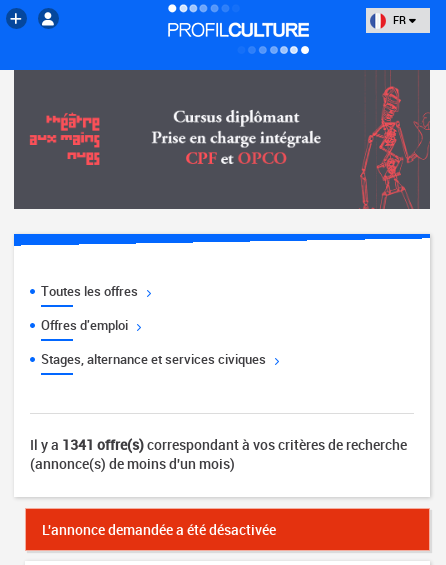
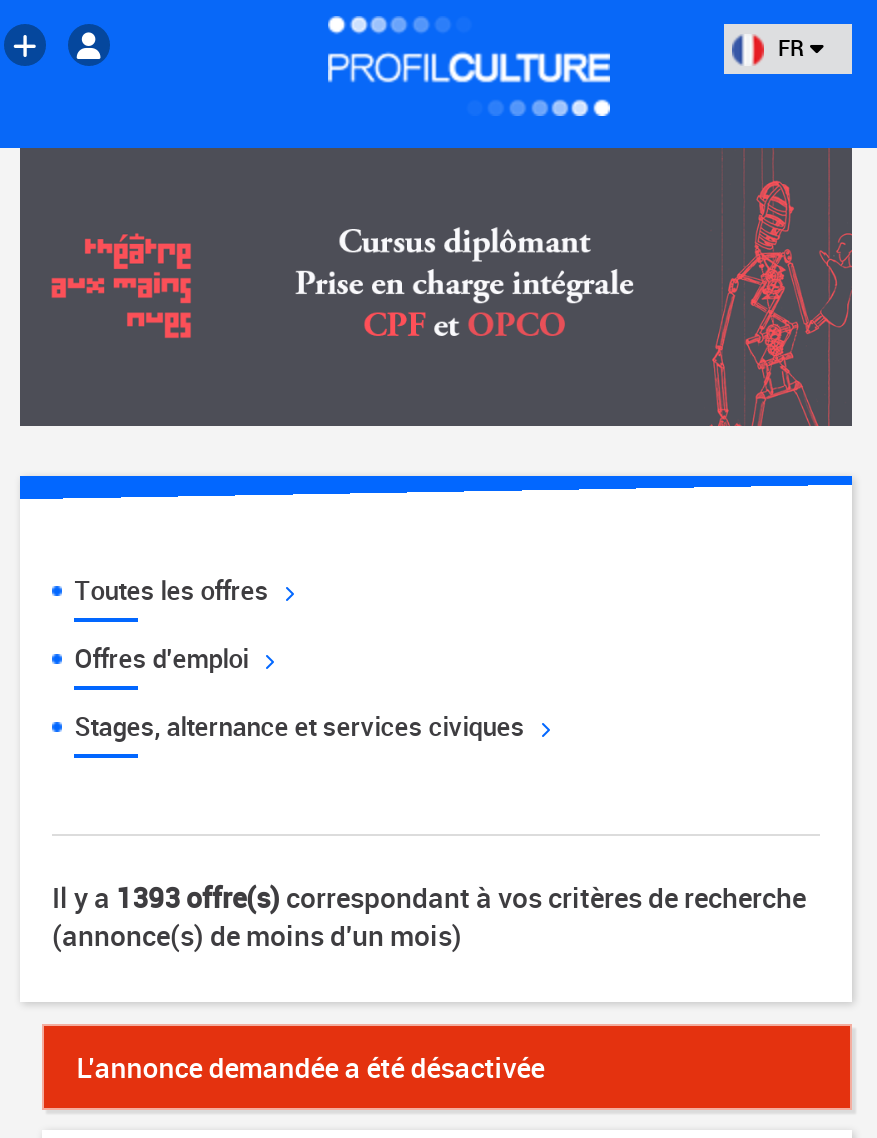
[30,435,407,454] Il y a 1341 offre(s) correspondant à vos critères de recherche -> [52,877,806,915] Il y a 1393 offre(s) correspondant à vos critères de recherche

